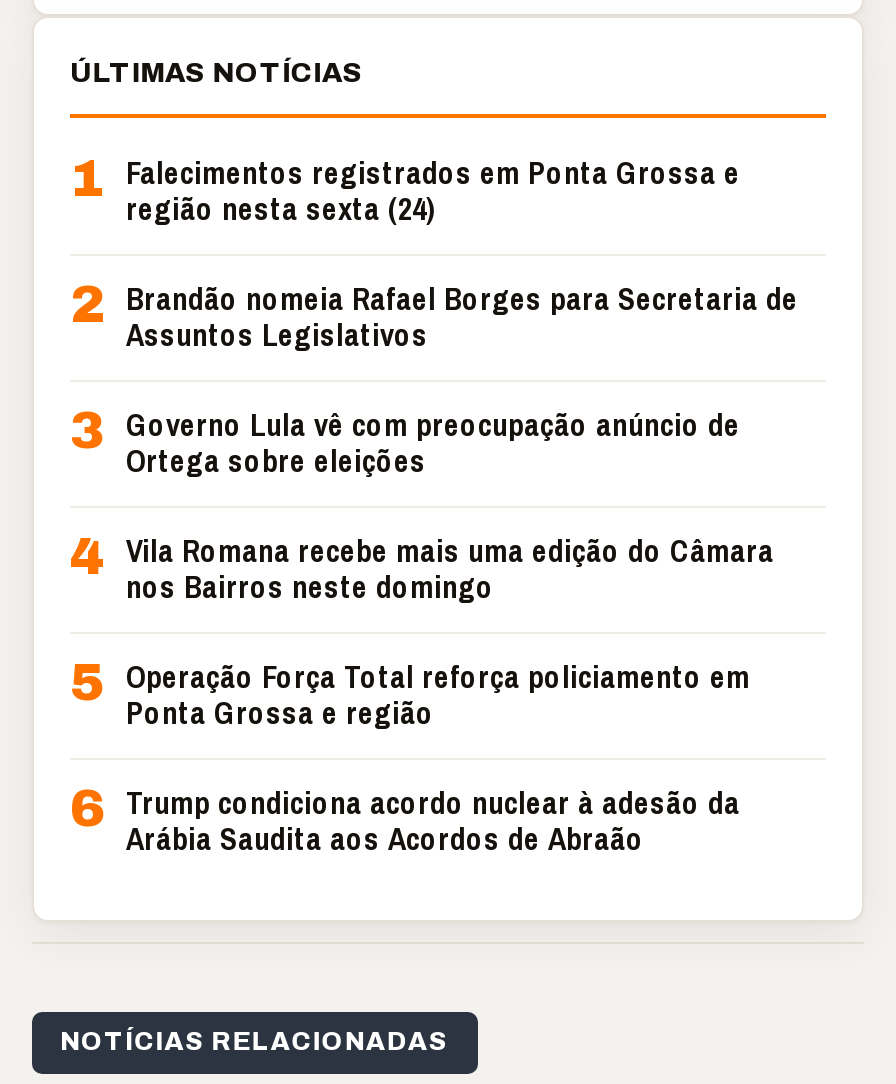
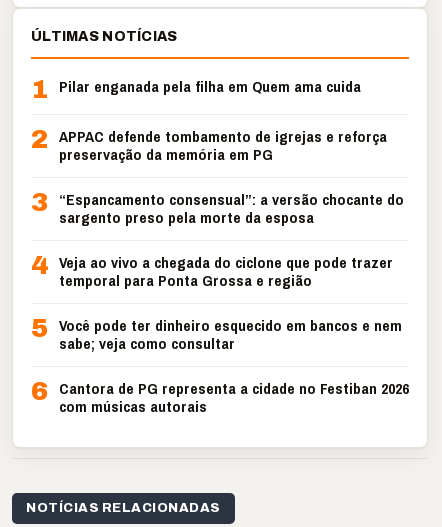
[70,150,740,230] 1 Falecimentos registrados em Ponta Grossa e | região nesta sexta (24) -> [31,75,361,103] 1 Pilar enganada pela filha em Quem ama cuida
[70,276,798,356] 2 Brandão nomeia Rafael Borges para Secretaria de | Assuntos Legislativos -> [31,125,387,165] 2 APPAC defende tombamento de igrejas e reforça | preservação da memória em PG
[70,402,740,482] 3 Governo Lula vê com preocupação anúncio de | Ortega sobre eleições -> [31,188,404,228] 3 “Espancamento consensual”: a versão chocante do | sargento preso pela morte da esposa
[70,528,774,608] 4 Vila Romana recebe mais uma edição do Câmara | nos Bairros neste domingo -> [31,251,393,291] 4 Veja ao vivo a chegada do ciclone que pode trazer | temporal para Ponta Grossa e região
[70,654,750,734] 5 Operação Força Total reforça policiamento em | Ponta Grossa e região -> [31,314,402,354] 5 Você pode ter dinheiro esquecido em bancos e nem | sabe; veja como consultar
[70,780,740,860] 6 Trump condiciona acordo nuclear à adesão da | Arábia Saudita aos Acordos de Abraão -> [31,377,409,417] 6 Cantora de PG representa a cidade no Festiban 2026 | com músicas autorais

